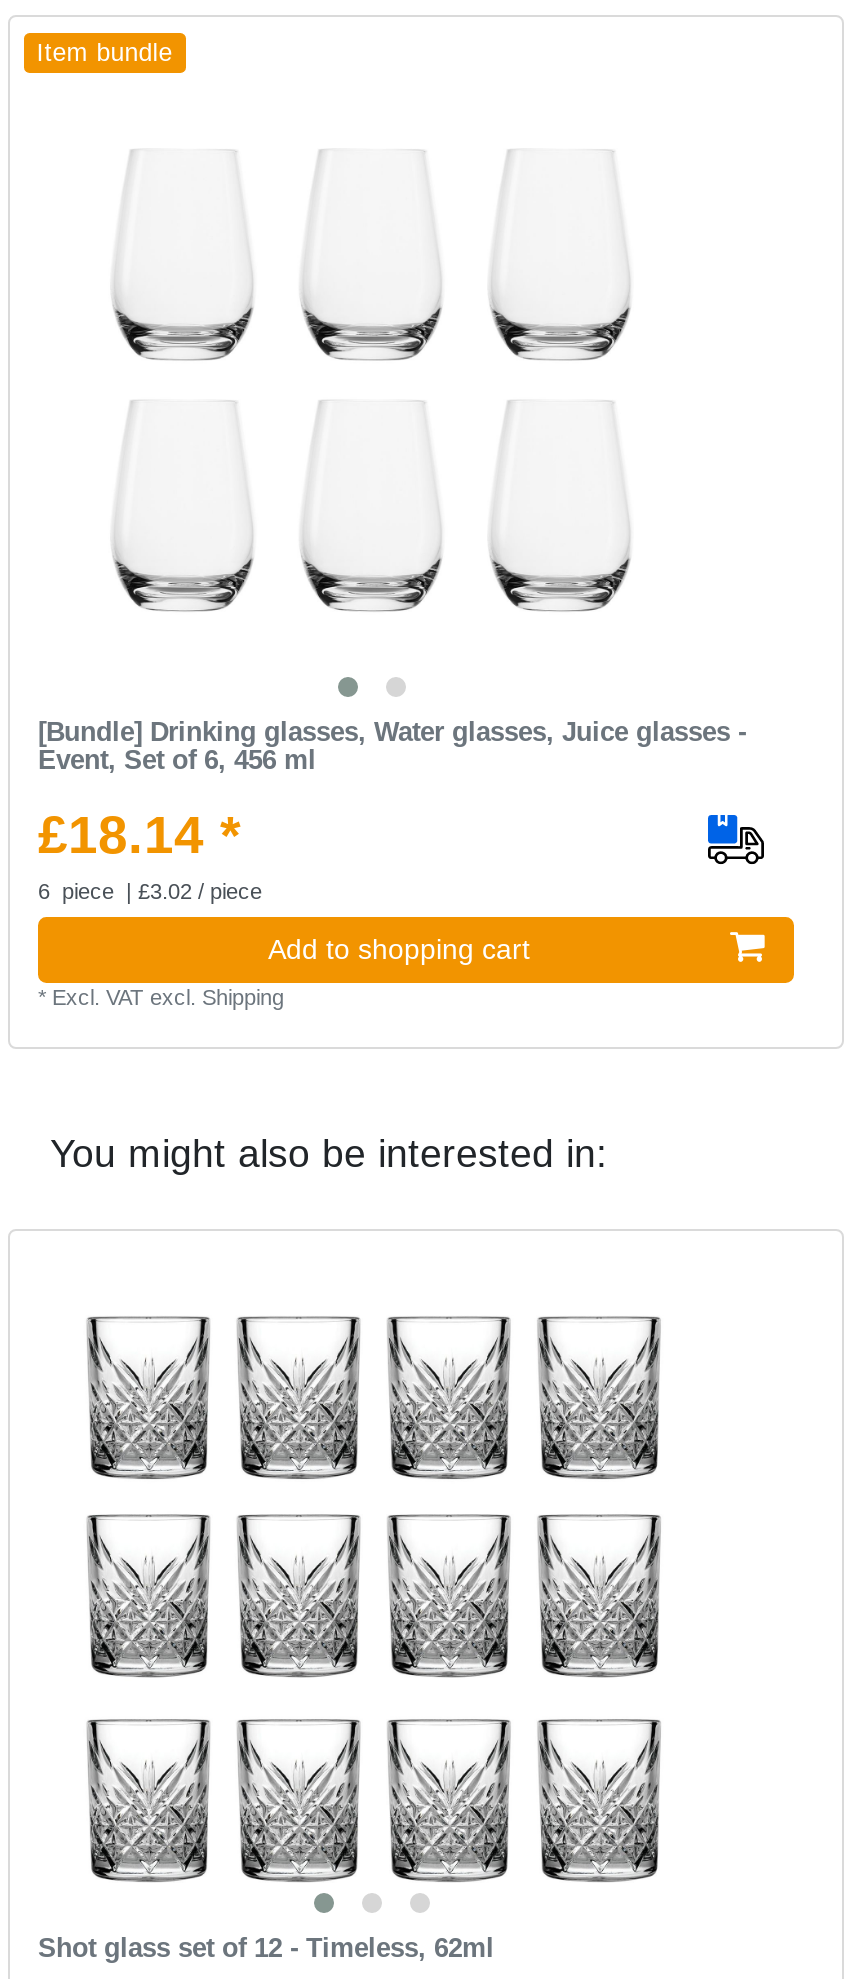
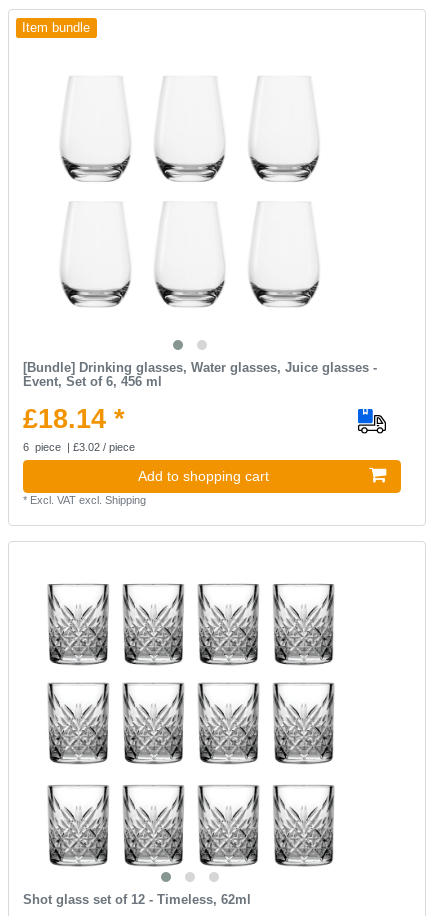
[50,1131,608,1175] You might also be interested in: -> none

